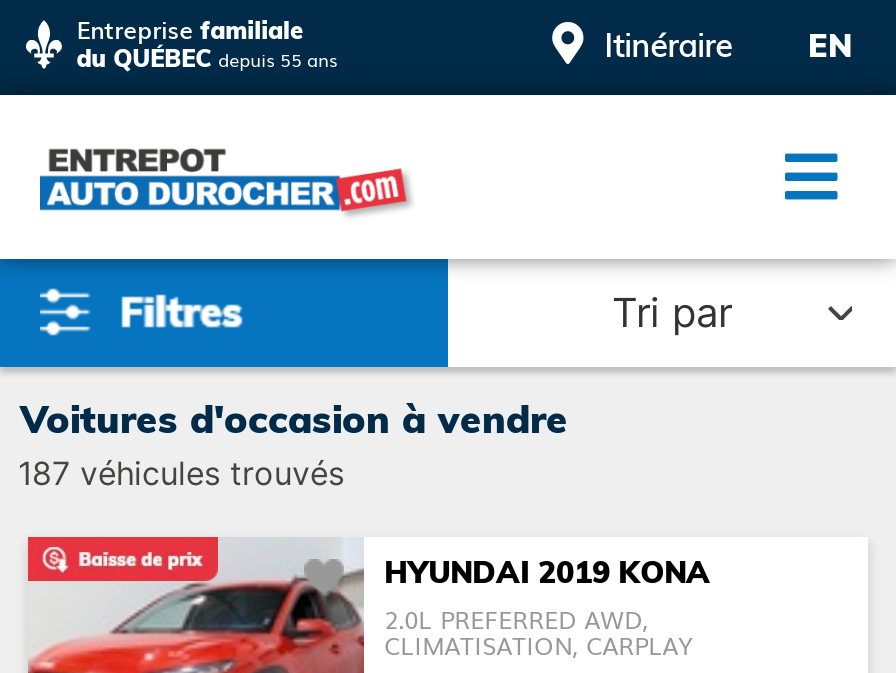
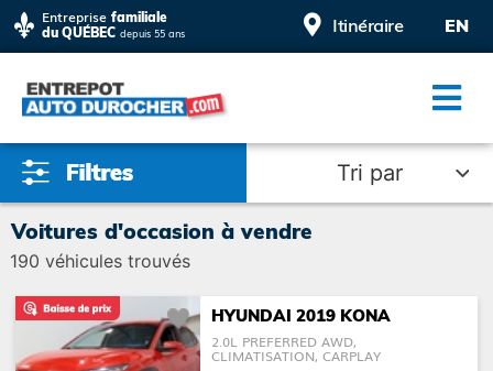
[18,454,344,494] 187 véhicules trouvés -> [10,250,190,272] 190 véhicules trouvés

